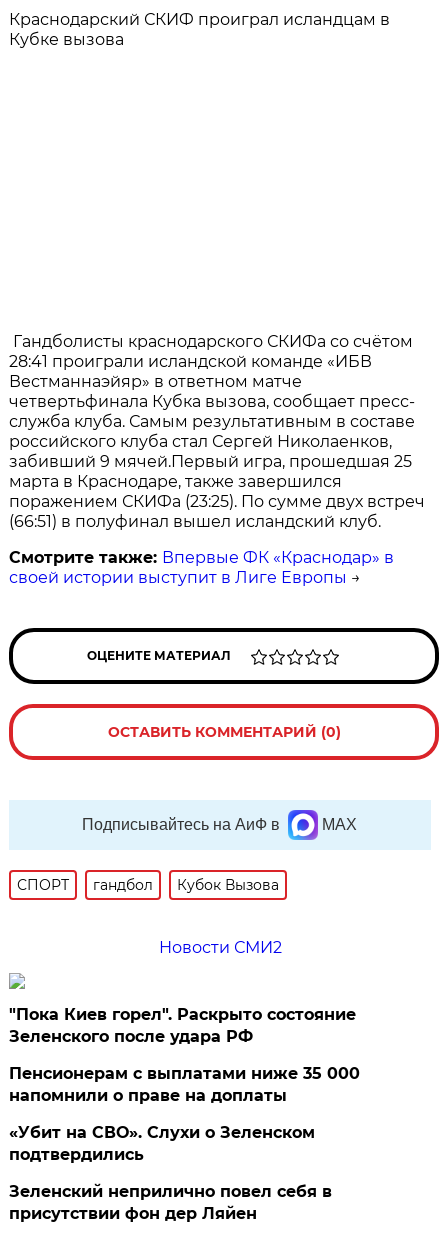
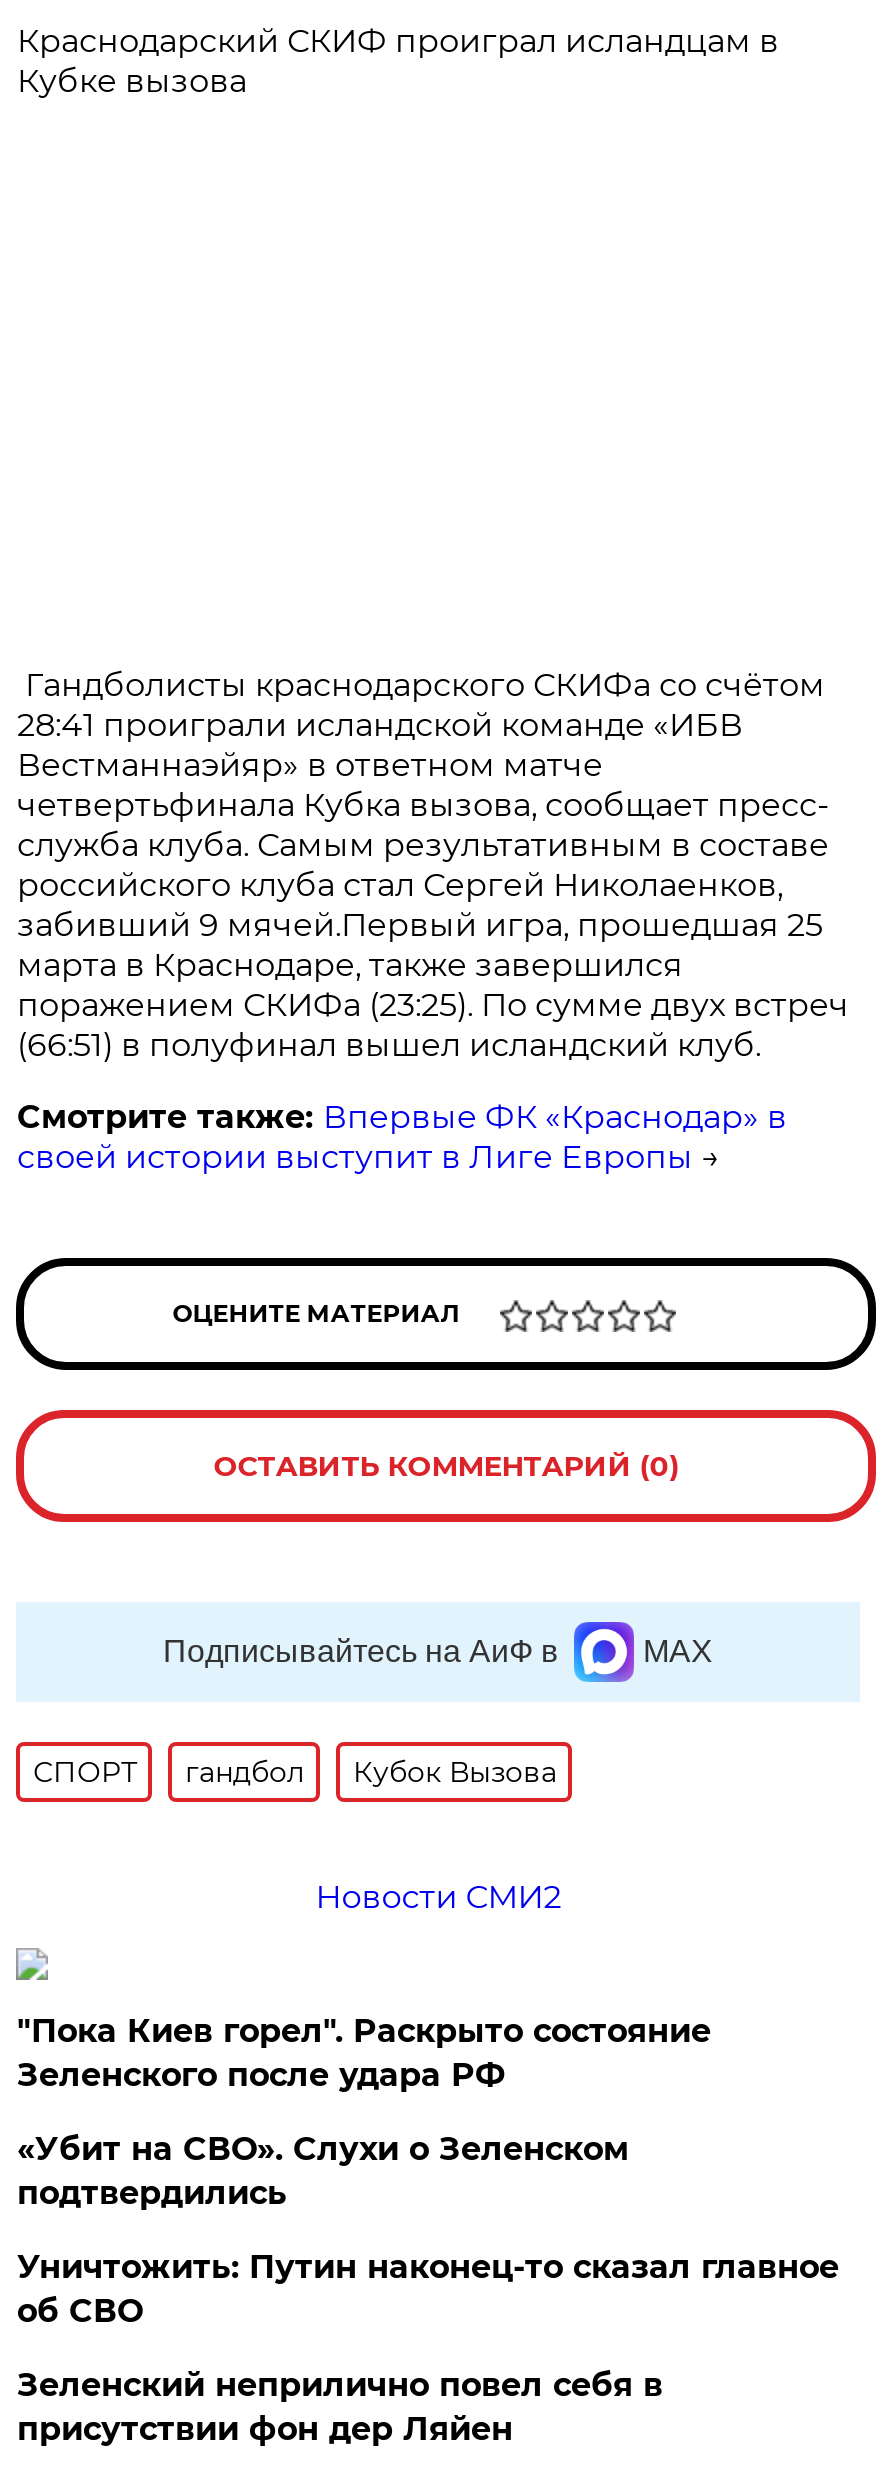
[9,1064,360,1105] Пенсионерам с выплатами ниже 35 000 | напомнили о праве на доплаты -> none
moved [9,1123,315,1164] -> [17,2130,629,2212]: «Убит на СВО». Слухи о Зеленском | подтвердились
none -> [17,2248,839,2330] Уничтожить: Путин наконец-то сказал главное | об СВО

